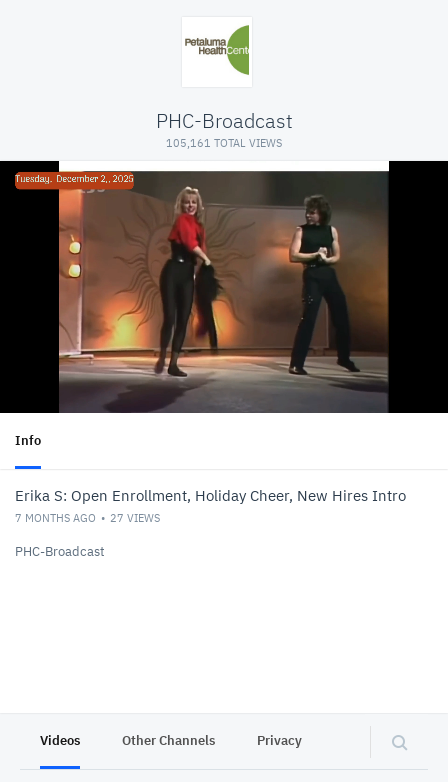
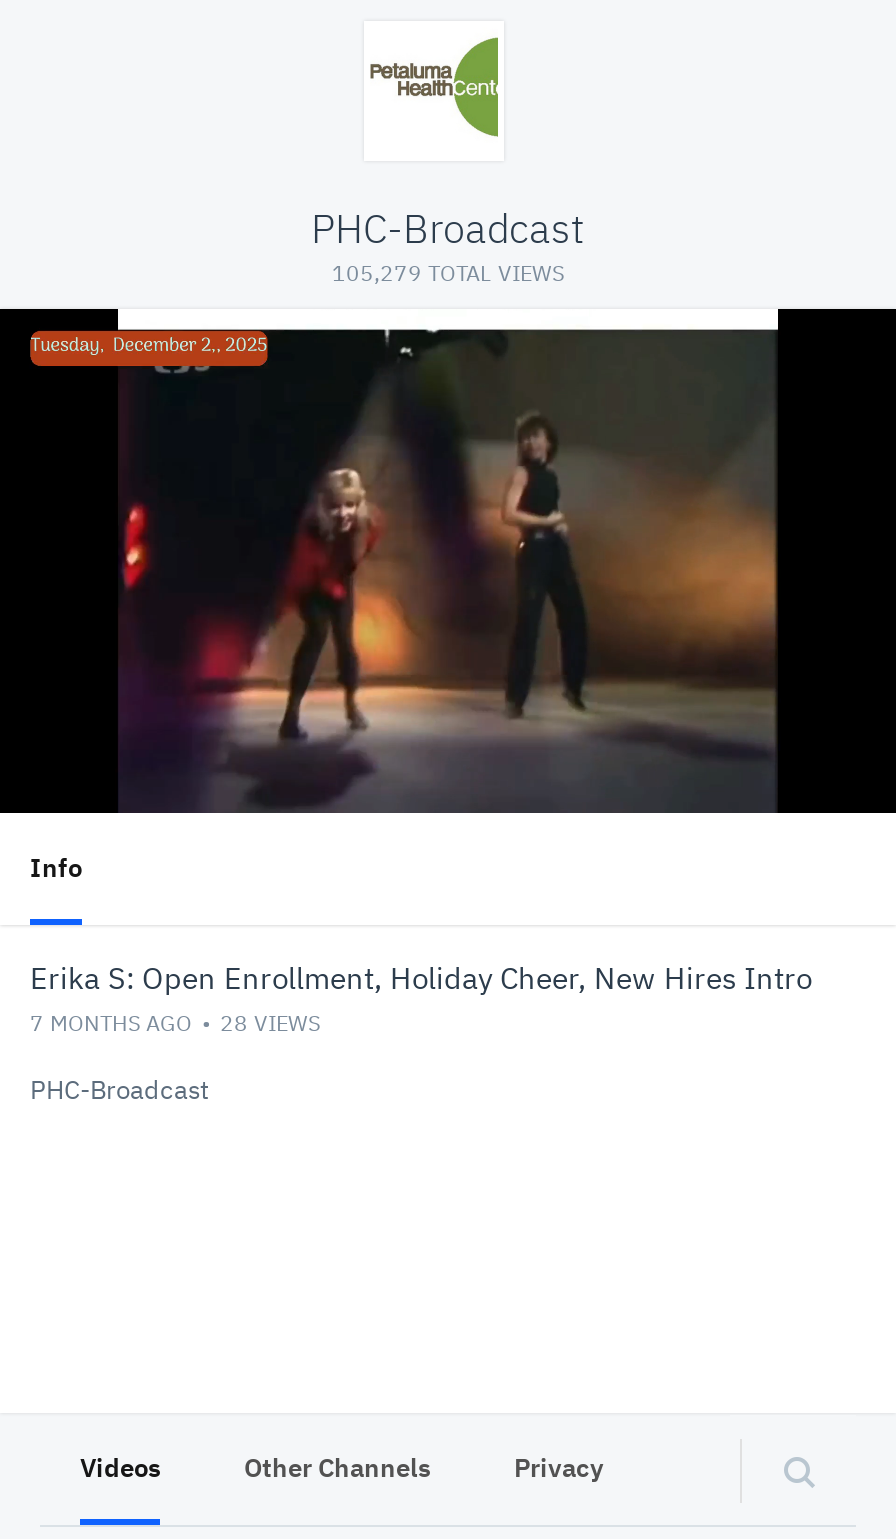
[166,136,282,150] 105,161 TOTAL VIEWS -> [332,259,564,287] 105,279 TOTAL VIEWS
[58,171,387,410] [image] -> [118,329,772,809] [image]
[15,511,160,525] 7 MONTHS AGO 27 VIEWS -> [30,1009,320,1037] 7 MONTHS AGO 28 VIEWS

